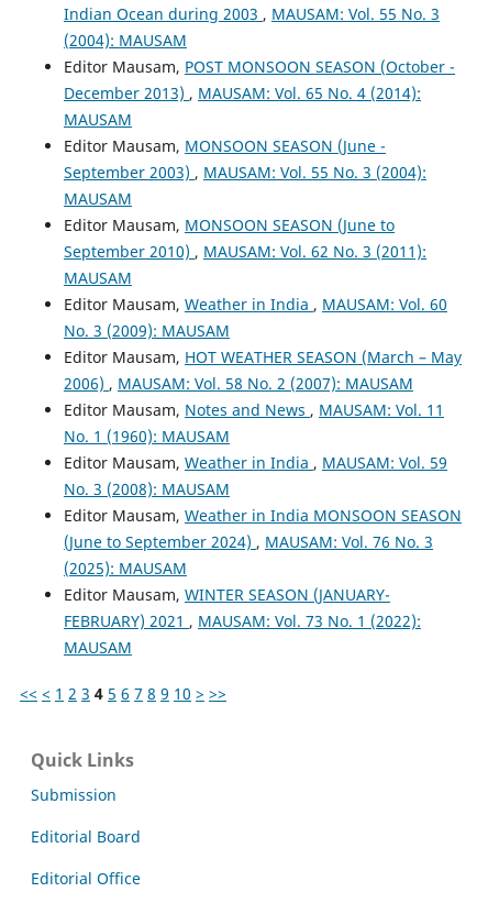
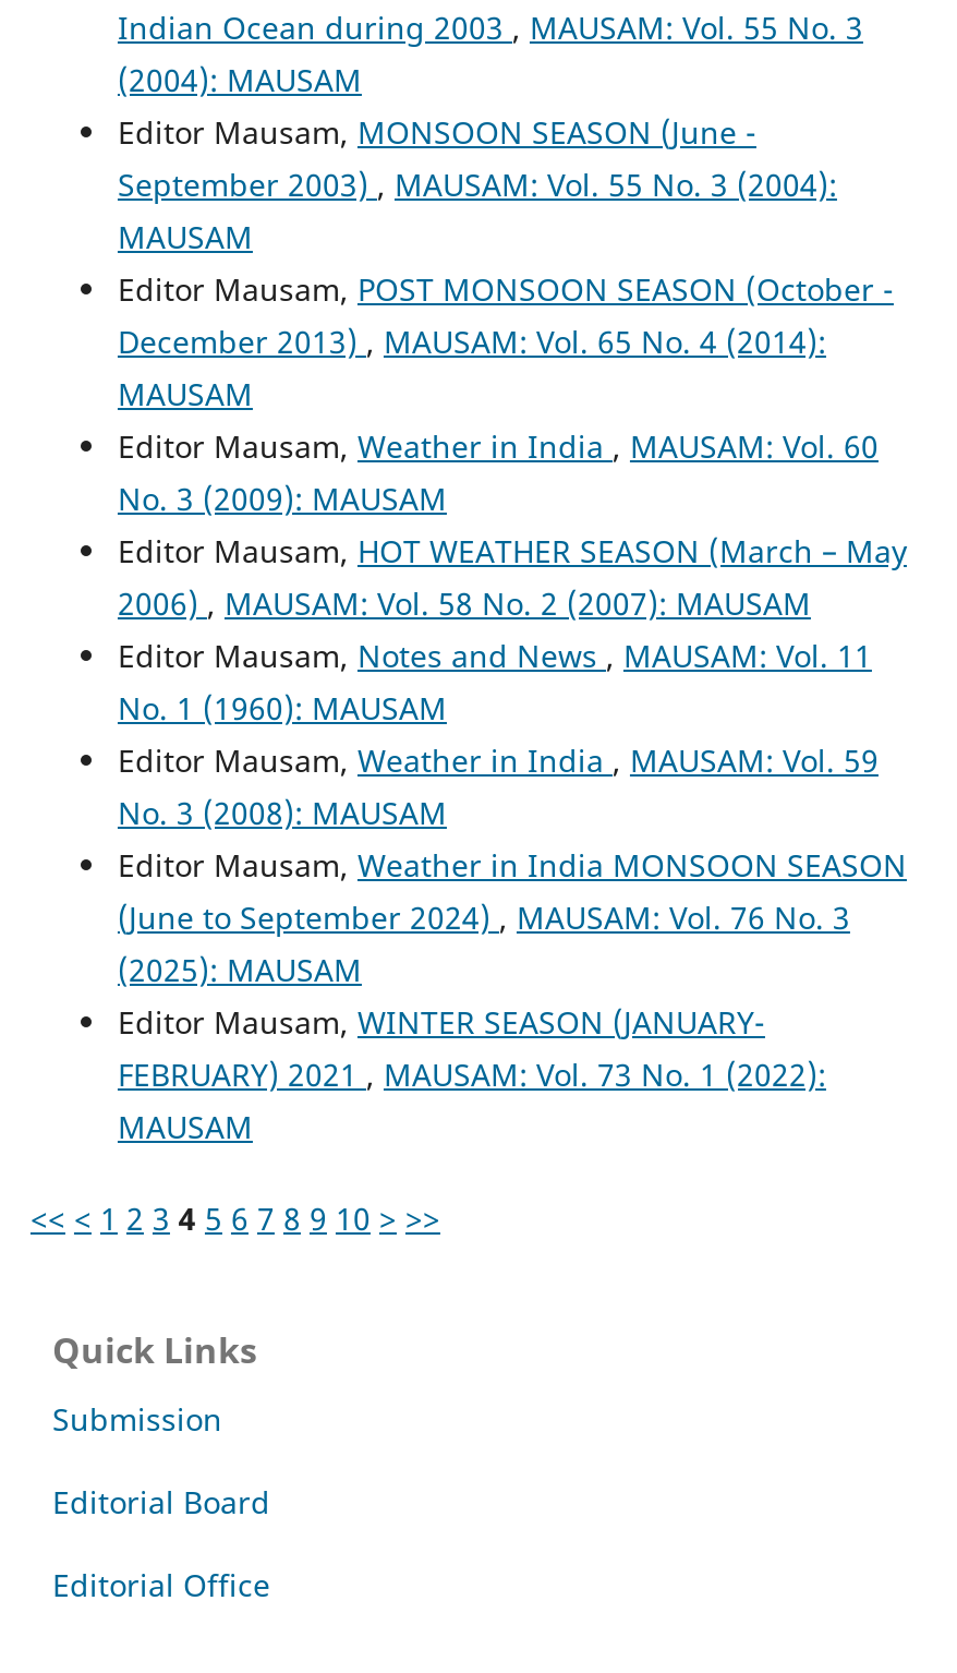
moved [64,56,455,103] -> [118,268,894,362]: Editor Mausam, POST MONSOON SEASON (October - | December 2013), MAUSAM: Vol. 65 No. 4 (2014):
[64,109,132,130] MAUSAM -> none
[64,214,426,262] Editor Mausam, MONSOON SEASON (June to | September 2010), MAUSAM: Vol. 62 No. 3 (2011): -> none

